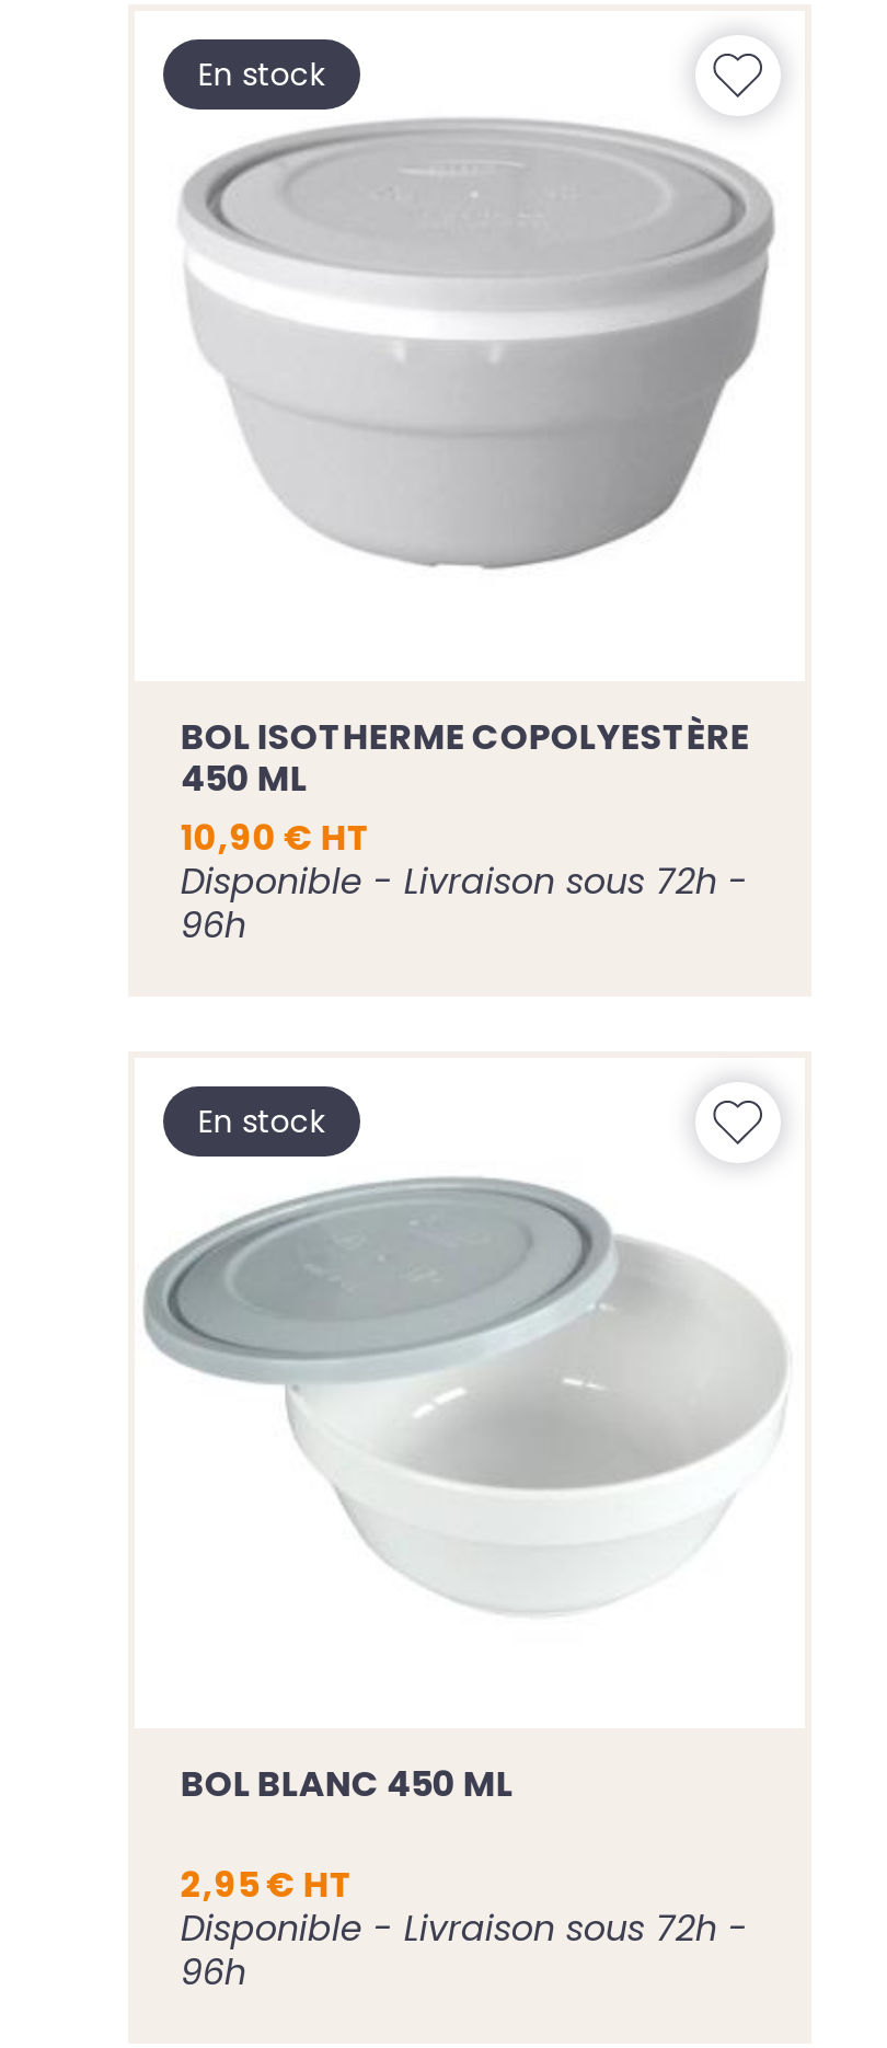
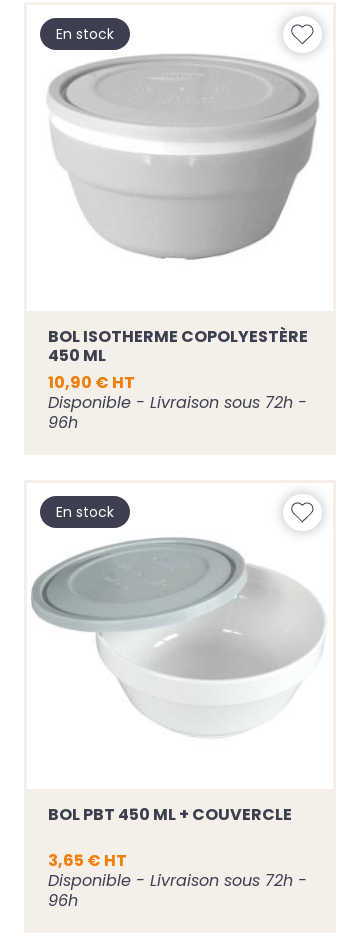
[180,1759,513,1809] BOL BLANC 450 ML -> [48,803,292,826] BOL PBT 450 ML + COUVERCLE
[180,1860,353,1910] 2,95 € HT -> [48,849,127,872] 3,65 € HT

